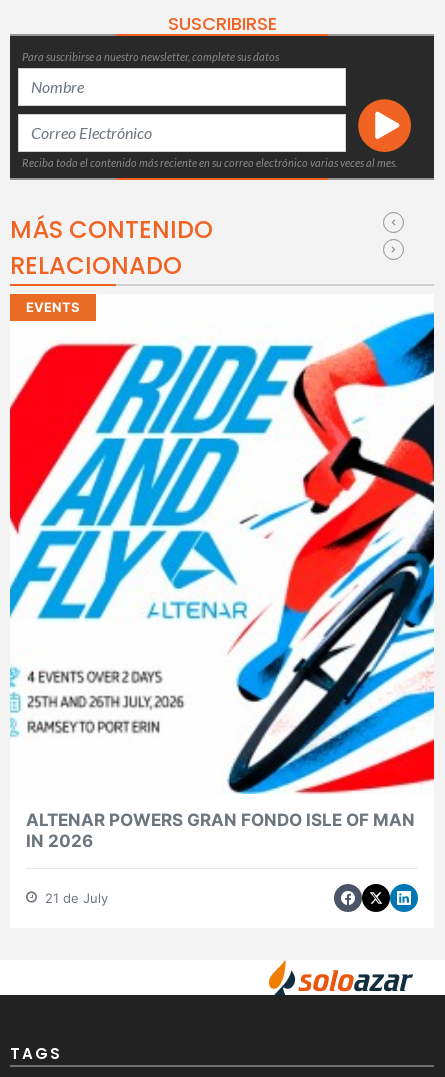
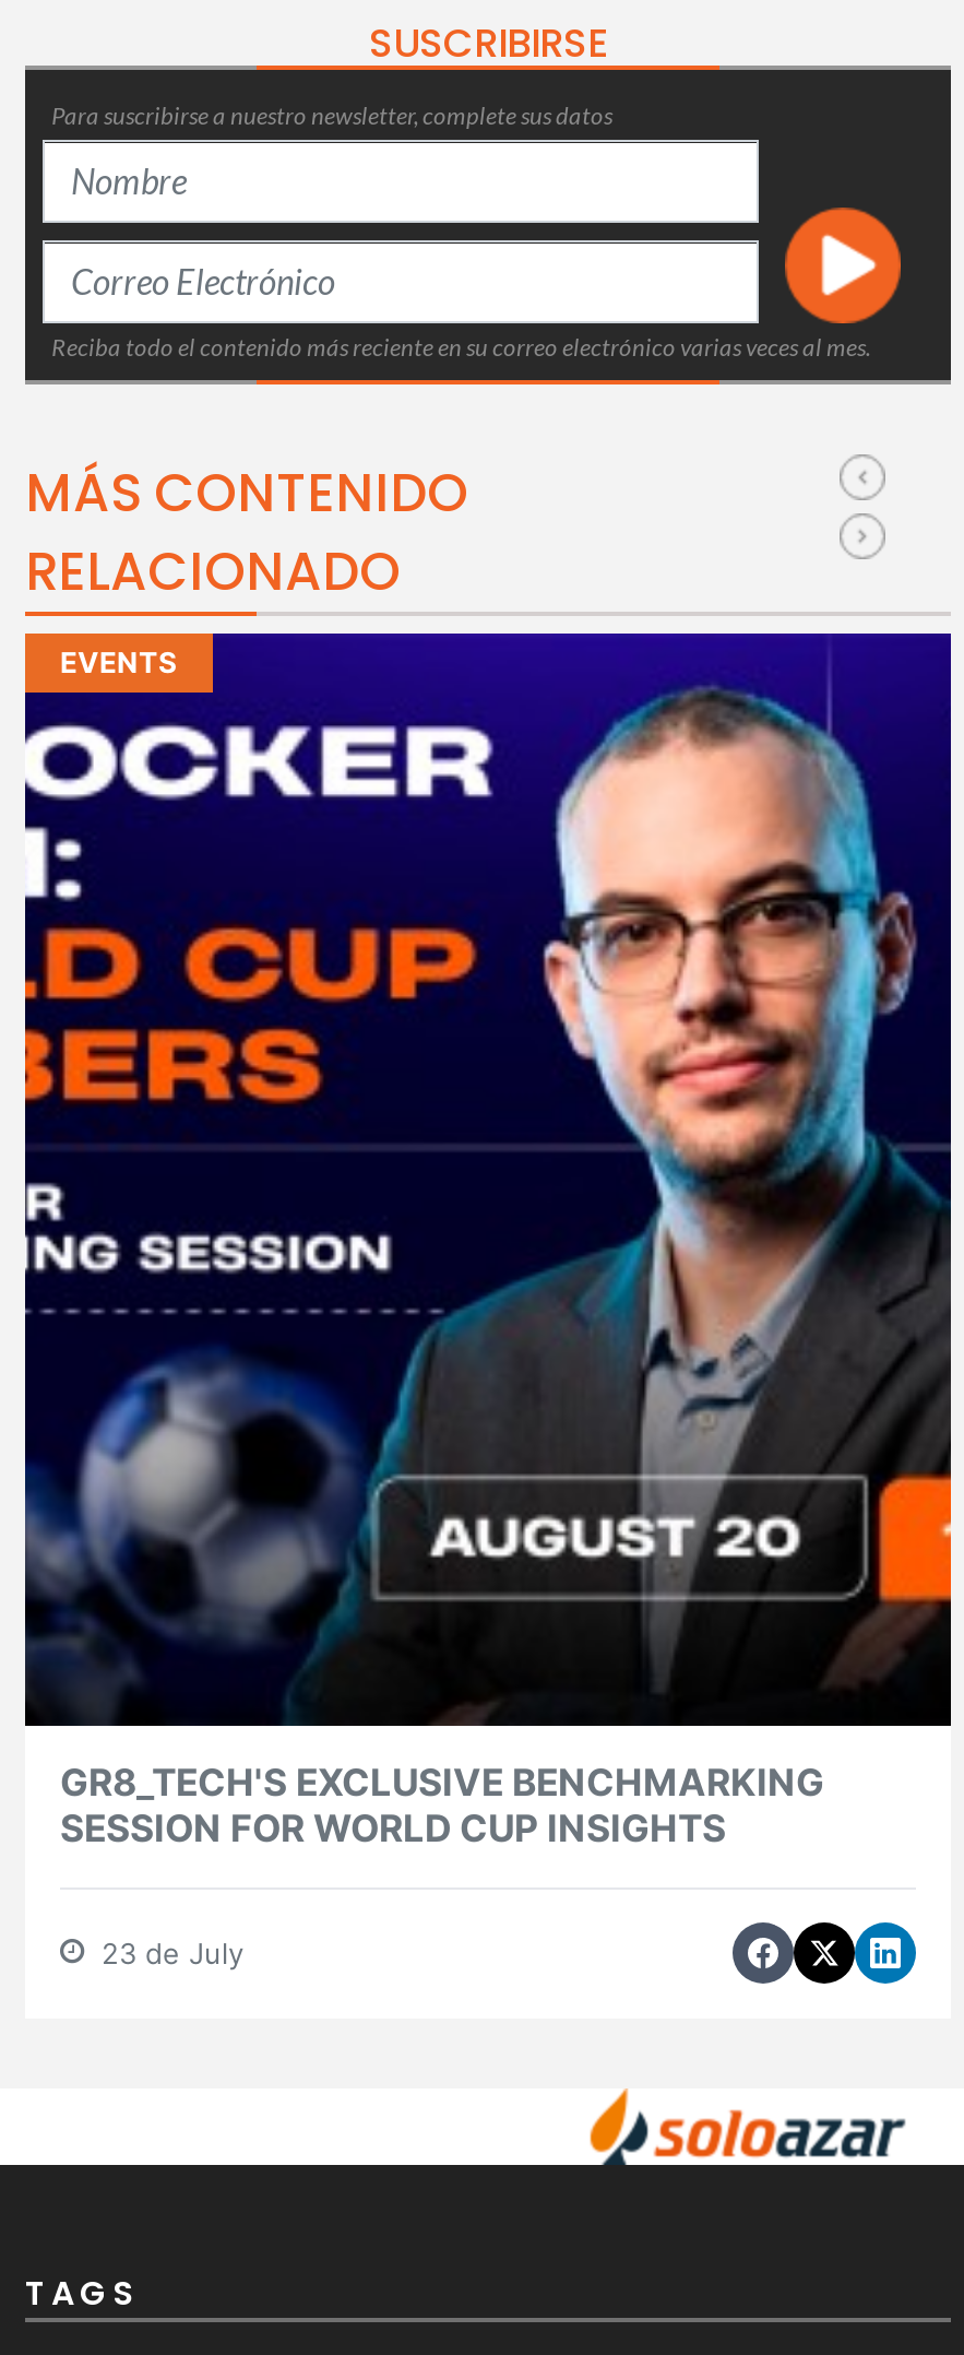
[9,294,435,851] [image] | ALTENAR POWERS GRAN FONDO ISLE OF MAN | IN 2026 -> [23,631,953,1851] [image] | GR8_TECH'S EXCLUSIVE BENCHMARKING | SESSION FOR WORLD CUP INSIGHTS
[41,890,108,906] 21 de July -> [93,1936,243,1971] 23 de July

